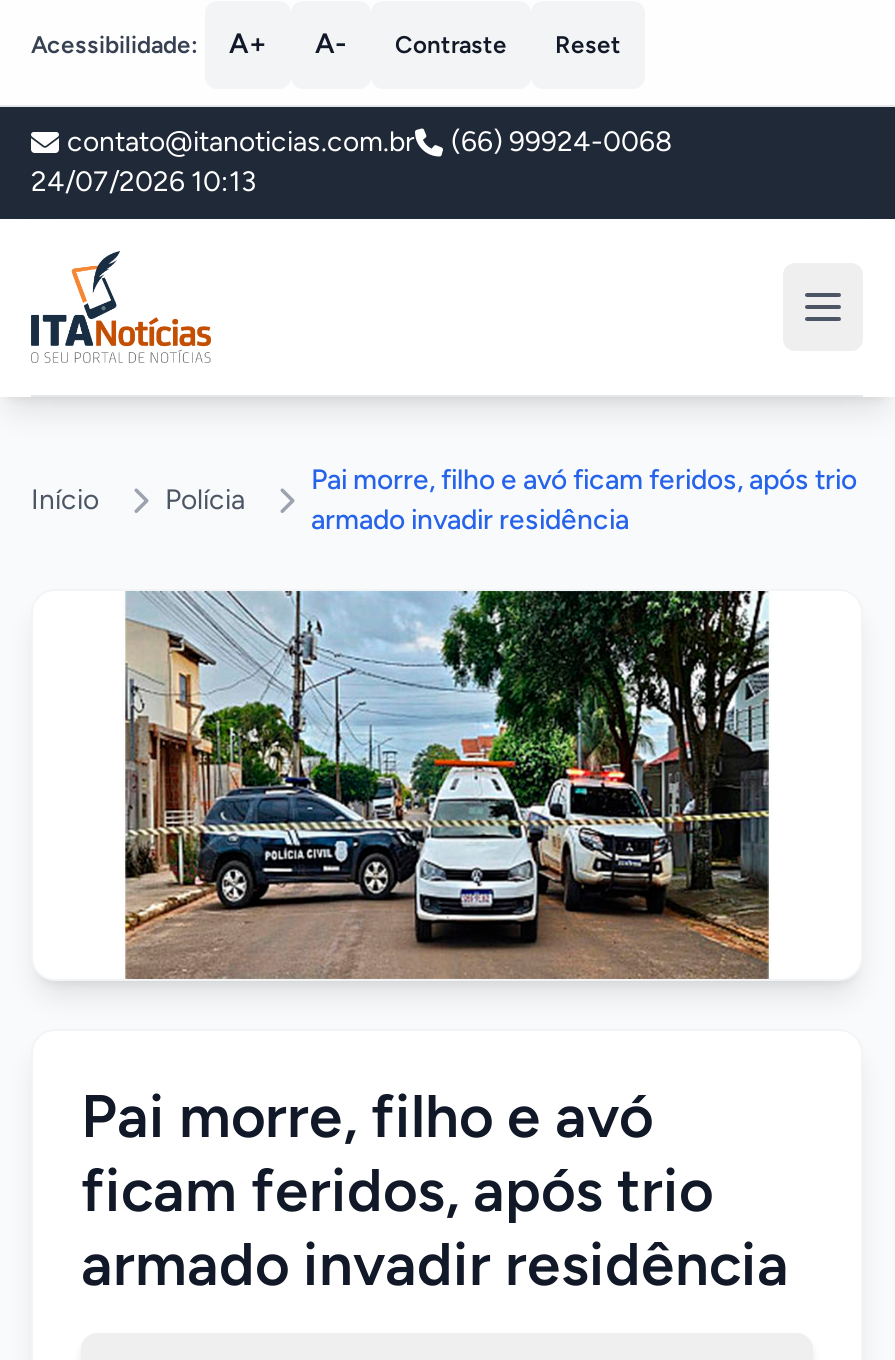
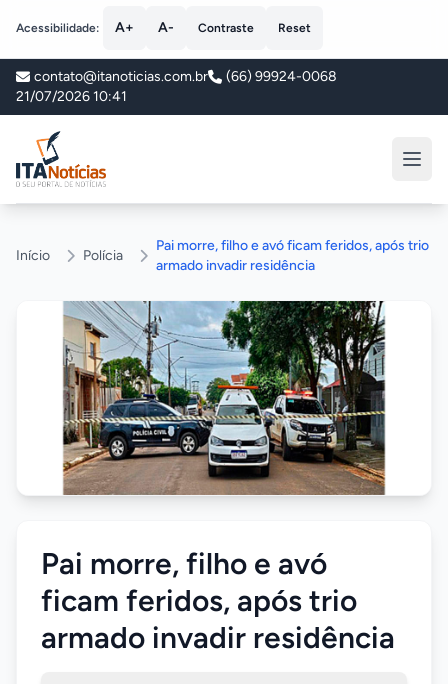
[31,165,257,199] 24/07/2026 10:13 -> [16,88,127,105] 21/07/2026 10:41

